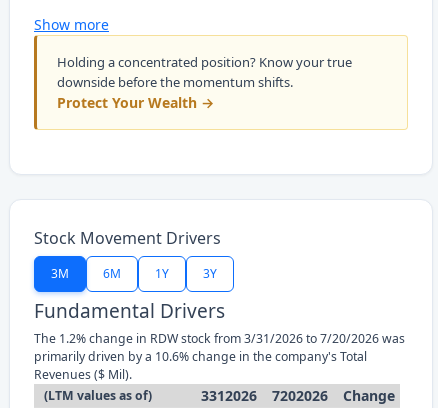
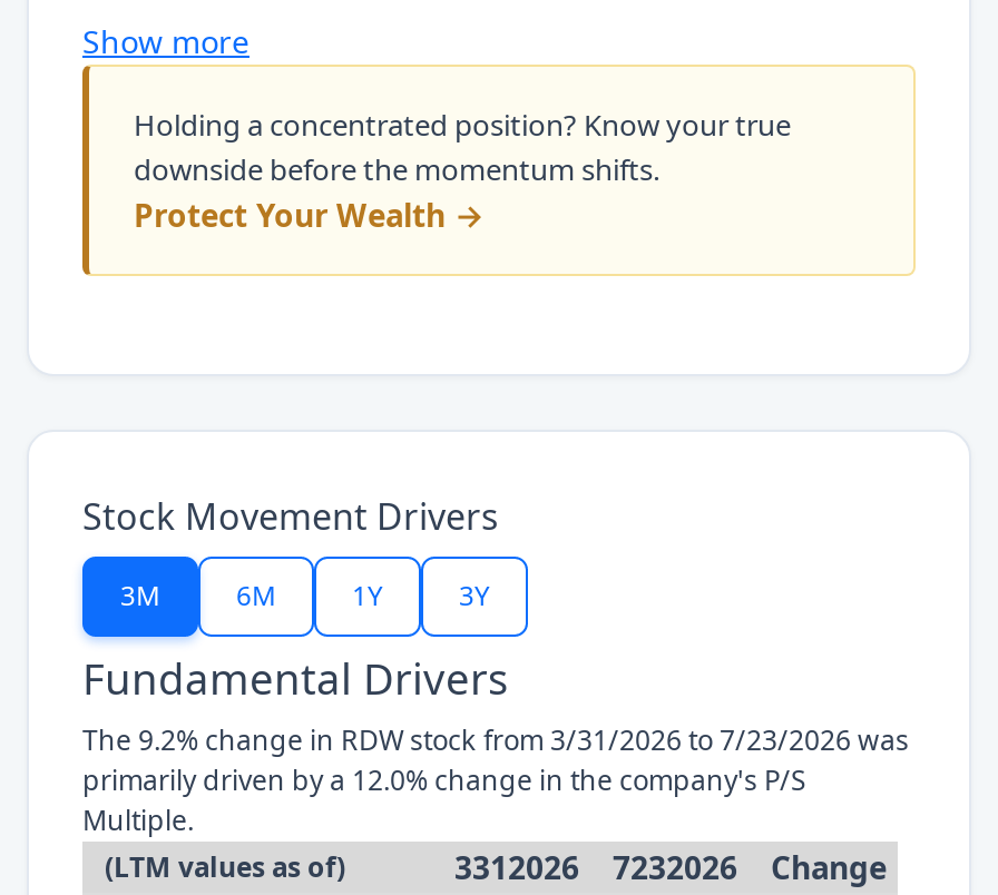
[34,330,405,383] The 1.2% change in RDW stock from 3/31/2026 to 7/20/2026 was | primarily driven by a 10.6% change in the company's Total | Revenues ($ Mil). -> [82,721,909,839] The 9.2% change in RDW stock from 3/31/2026 to 7/23/2026 was | primarily driven by a 12.0% change in the company's P/S | Multiple.
[201,386,395,405] 3312026 7202026 Change -> [454,846,887,888] 3312026 7232026 Change

